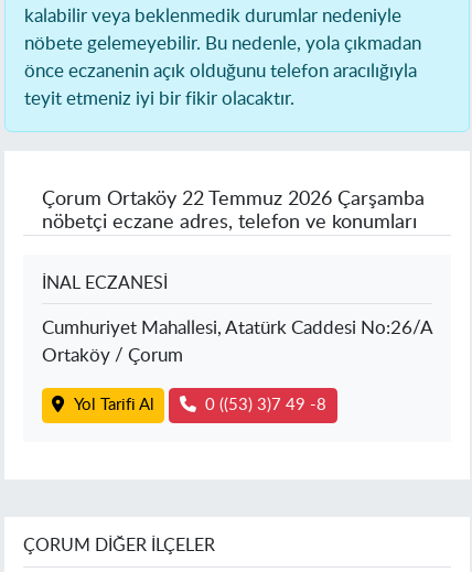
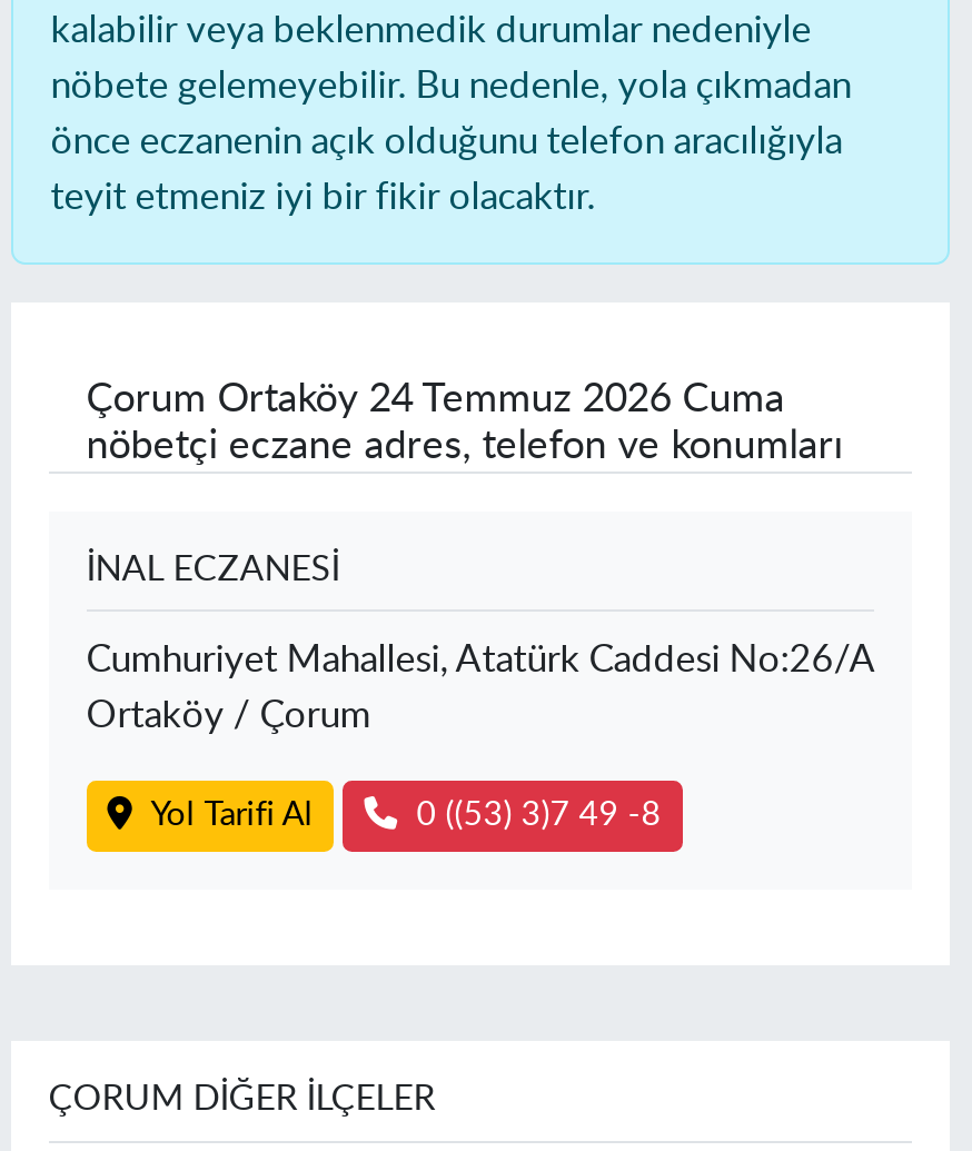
[42,189,424,209] Çorum Ortaköy 22 Temmuz 2026 Çarşamba -> [86,380,785,420] Çorum Ortaköy 24 Temmuz 2026 Cuma

